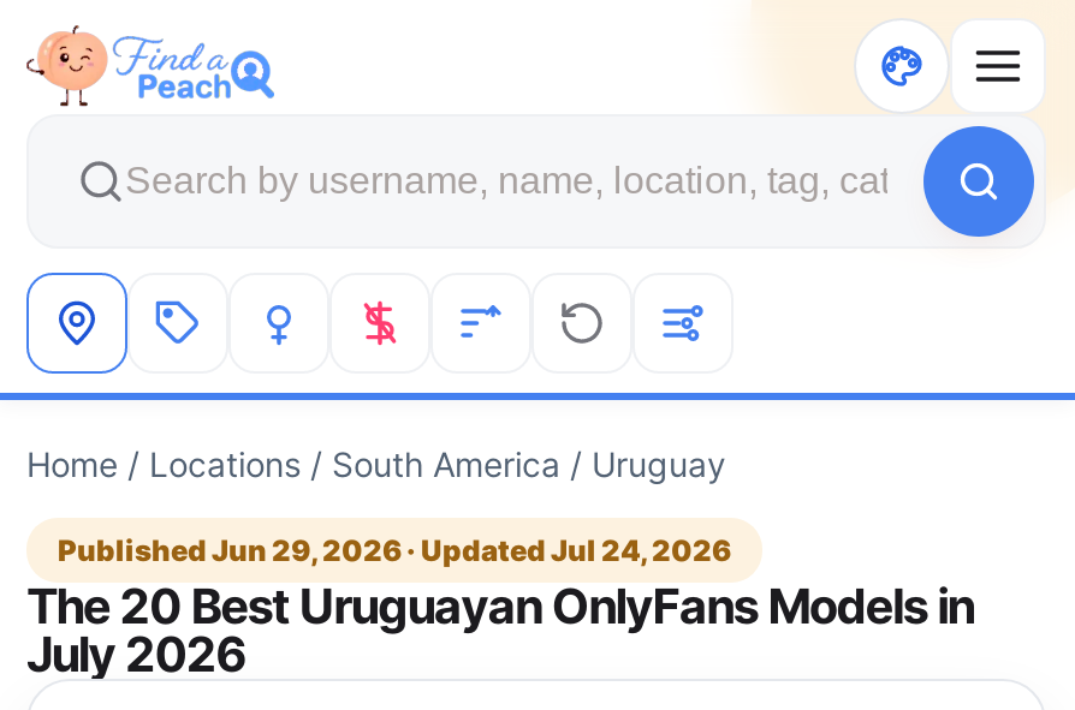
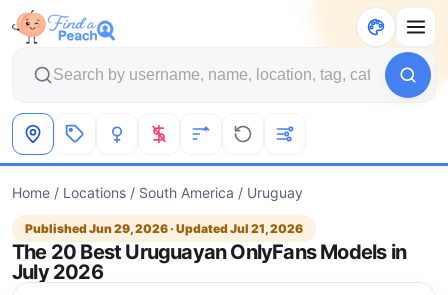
[58,532,731,568] PublishedJun 29, 2026· UpdatedJul 24, 2026 -> [25,221,303,236] PublishedJun 29, 2026· UpdatedJul 21, 2026

